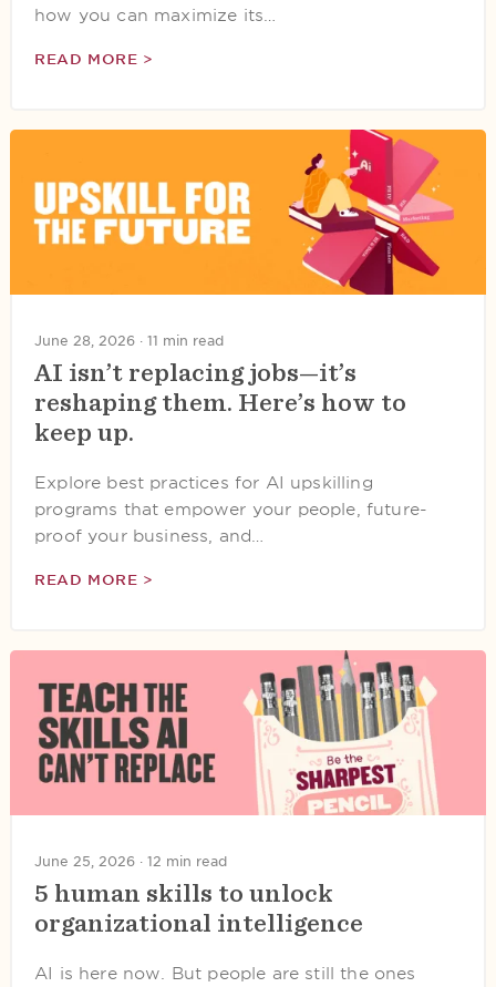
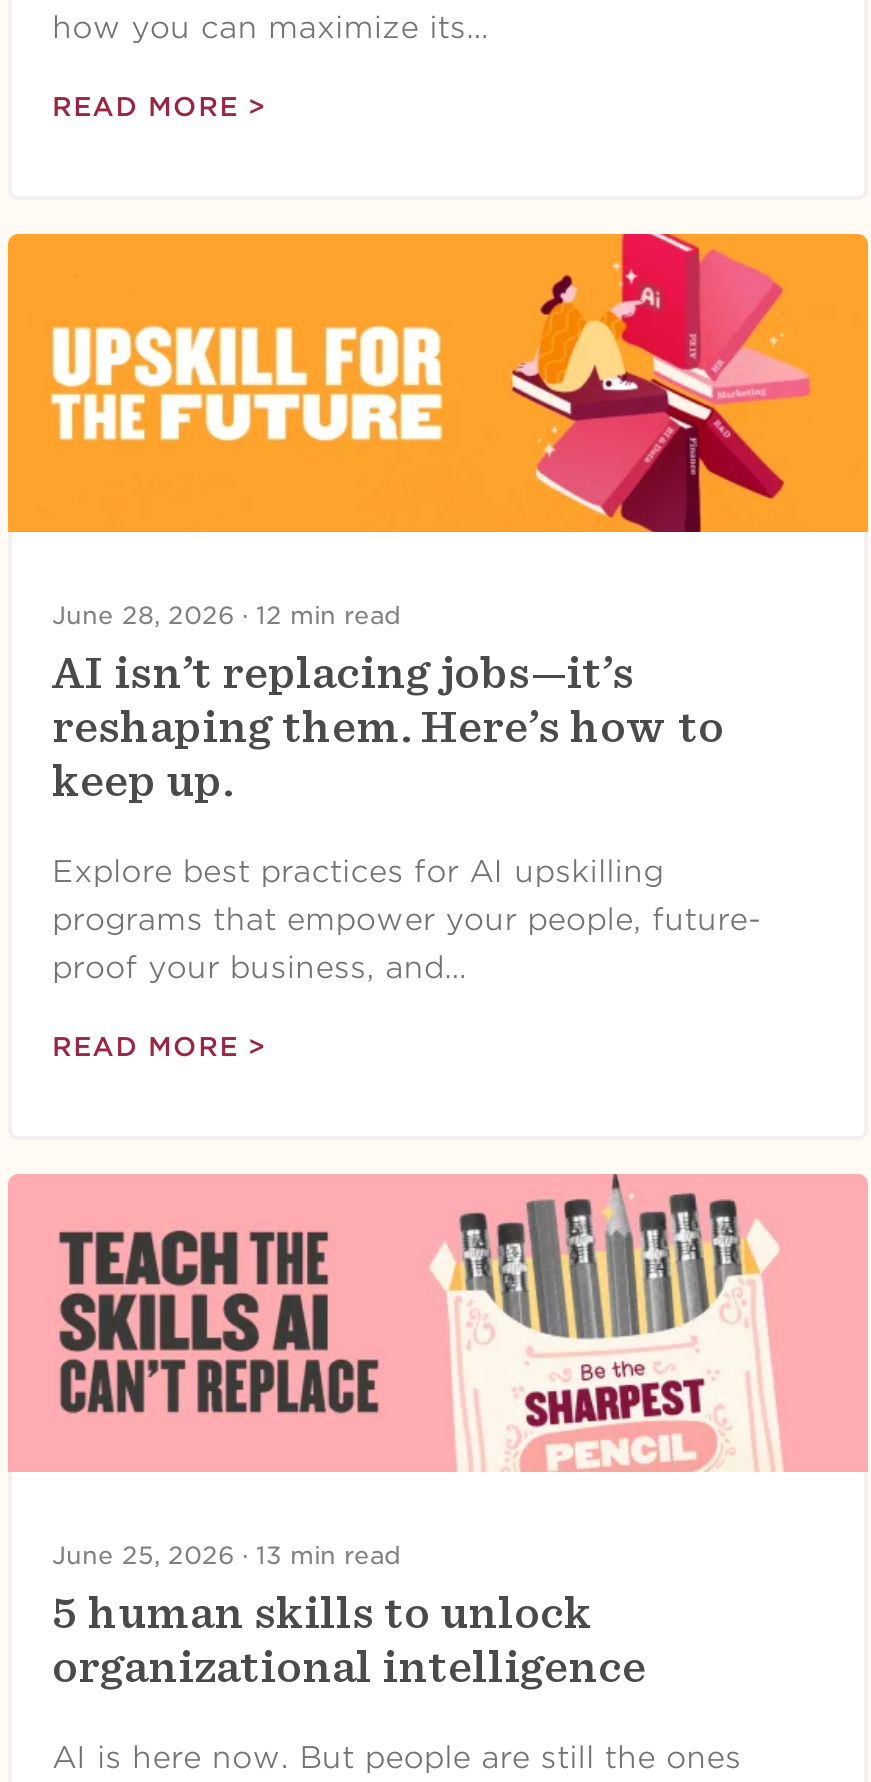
[34,332,224,349] June 28, 2026 · 11 min read -> [52,600,400,630] June 28, 2026 · 12 min read
[34,853,227,869] June 25, 2026 · 12 min read -> [52,1540,400,1570] June 25, 2026 · 13 min read

